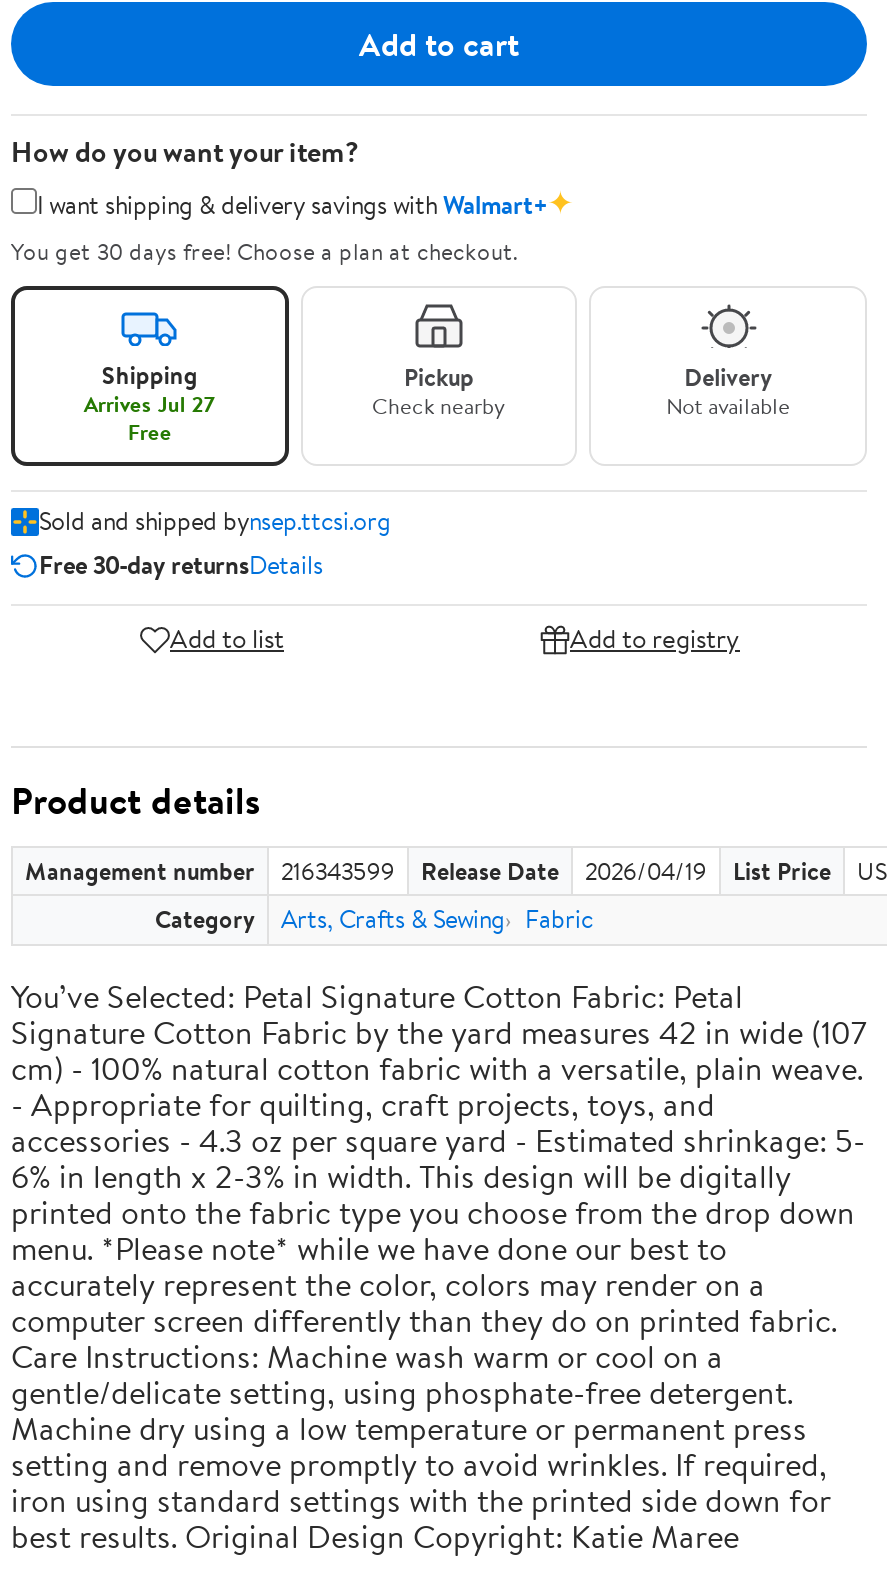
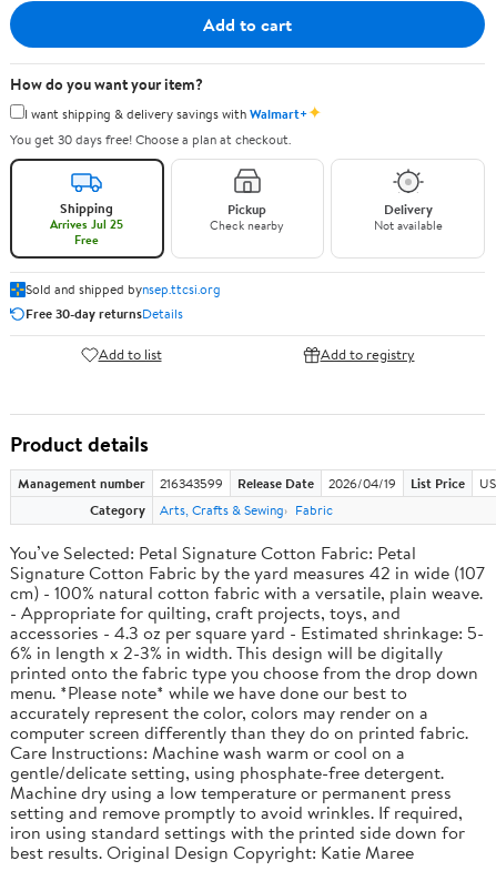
[84,388,216,420] Arrives Jul 27 -> [50,215,124,233] Arrives Jul 25

